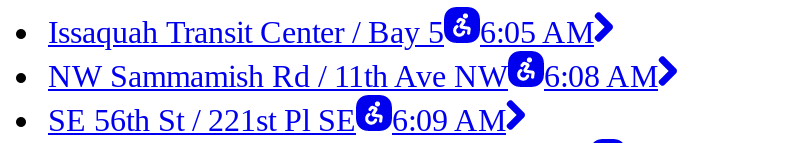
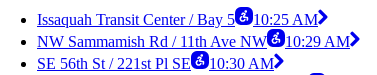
[48,15,594,49] Issaquah Transit Center / Bay 5 6:05 AM -> [37,11,318,28] Issaquah Transit Center / Bay 5 10:25 AM
[48,59,658,93] NW Sammamish Rd / 11th Ave NW 6:08 AM -> [37,33,350,50] NW Sammamish Rd / 11th Ave NW 10:29 AM
[48,103,506,137] SE 56th St / 221st Pl SE 6:09 AM -> [37,55,274,72] SE 56th St / 221st Pl SE 10:30 AM

